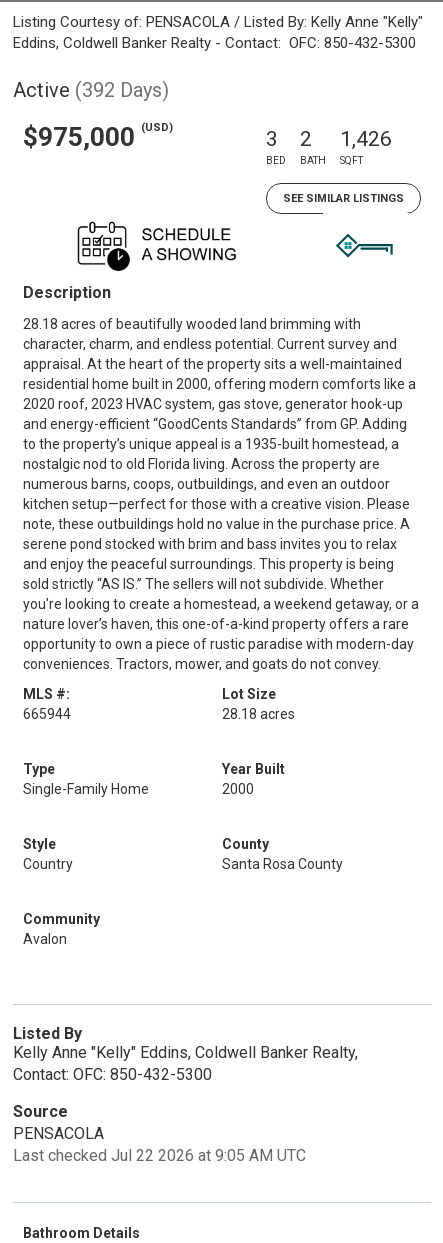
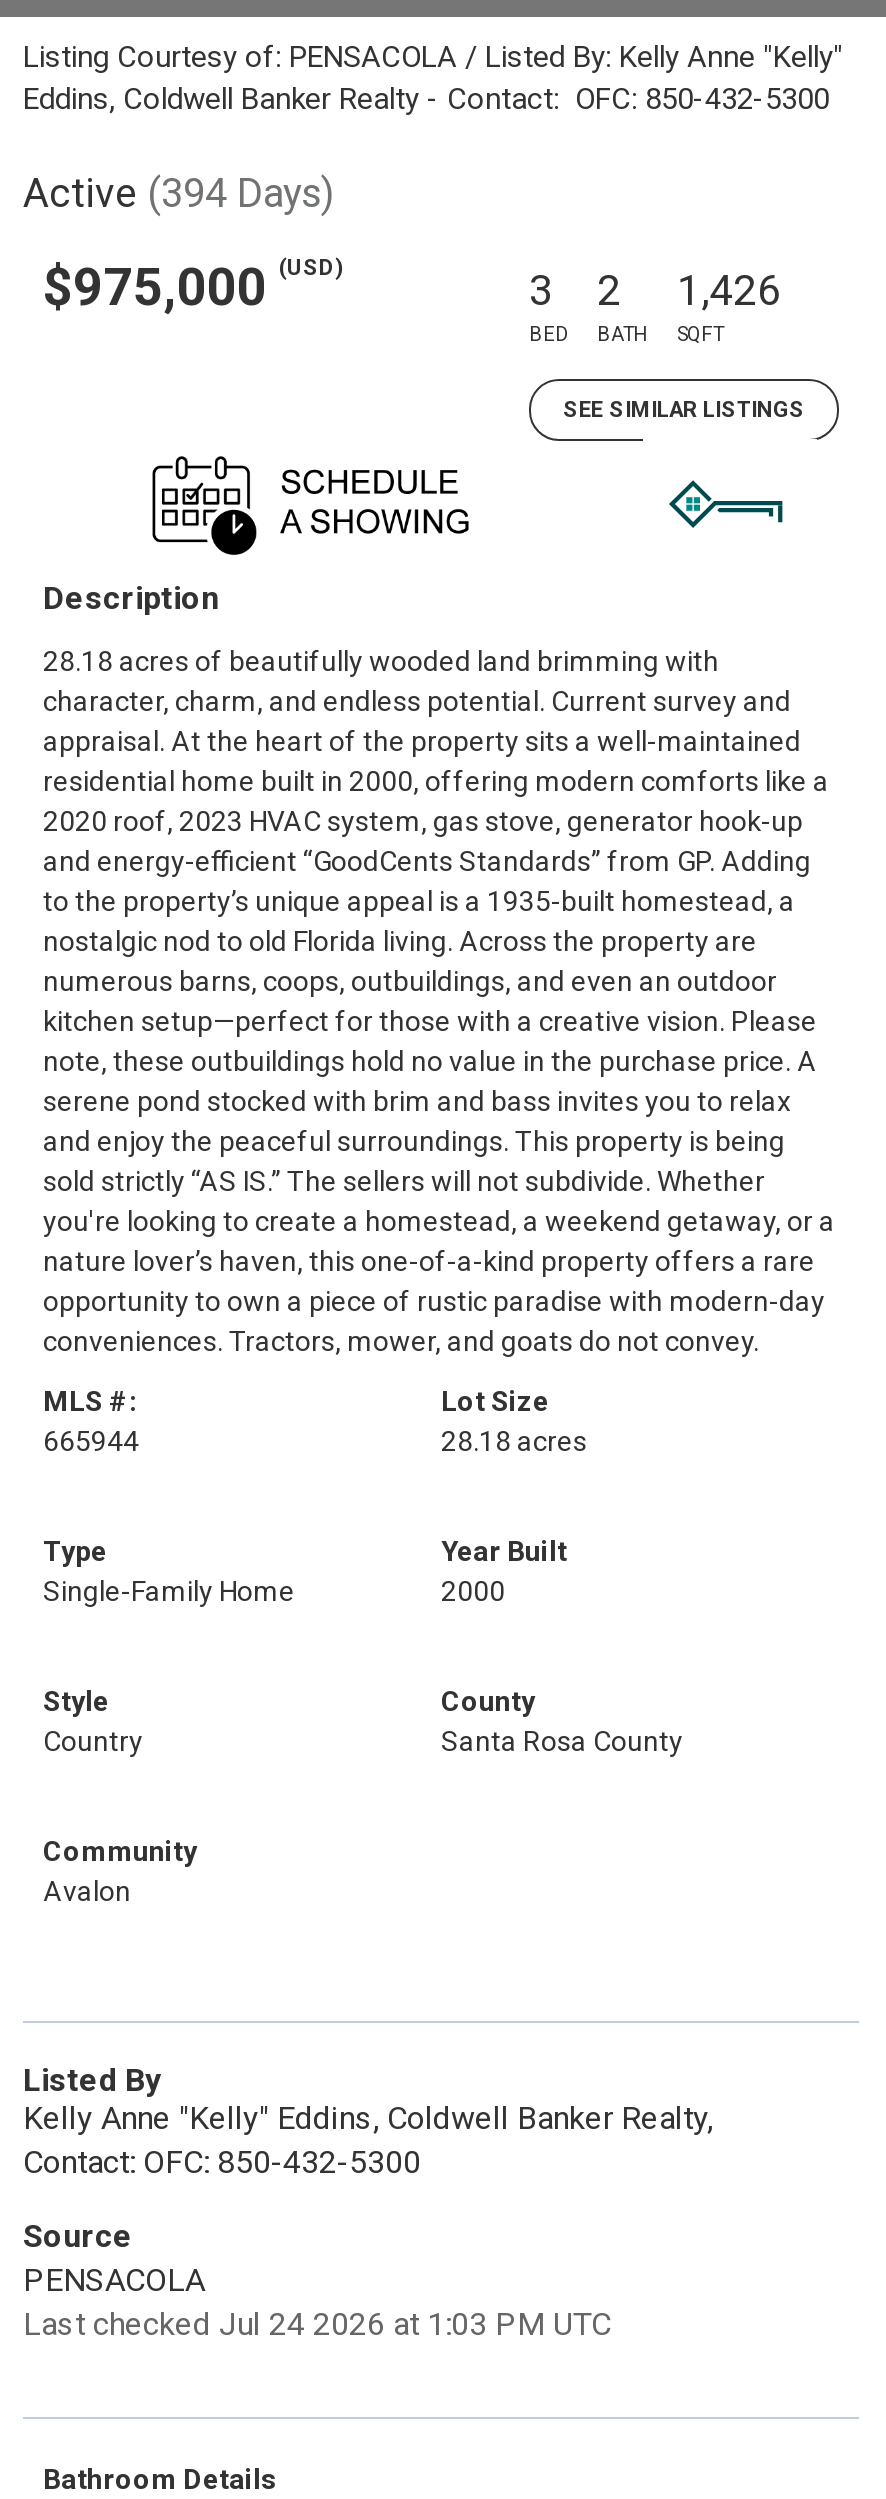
[13,78,169,102] Active (392 Days) -> [23,169,335,217] Active (394 Days)
[13,1146,306,1165] Last checked Jul 22 2026 at 9:05 AM UTC -> [23,2305,611,2343] Last checked Jul 24 2026 at 1:03 PM UTC

